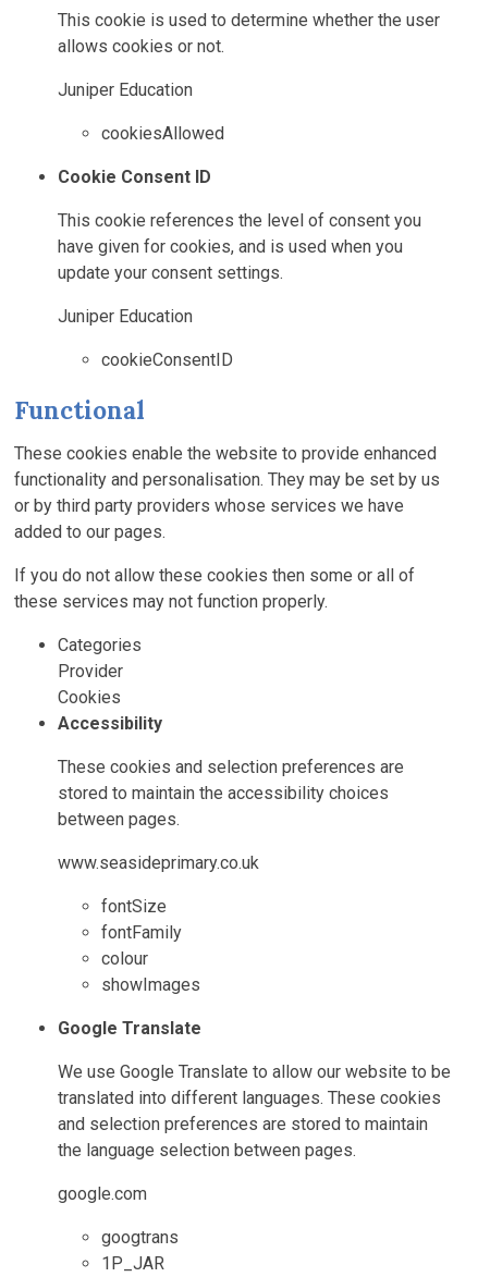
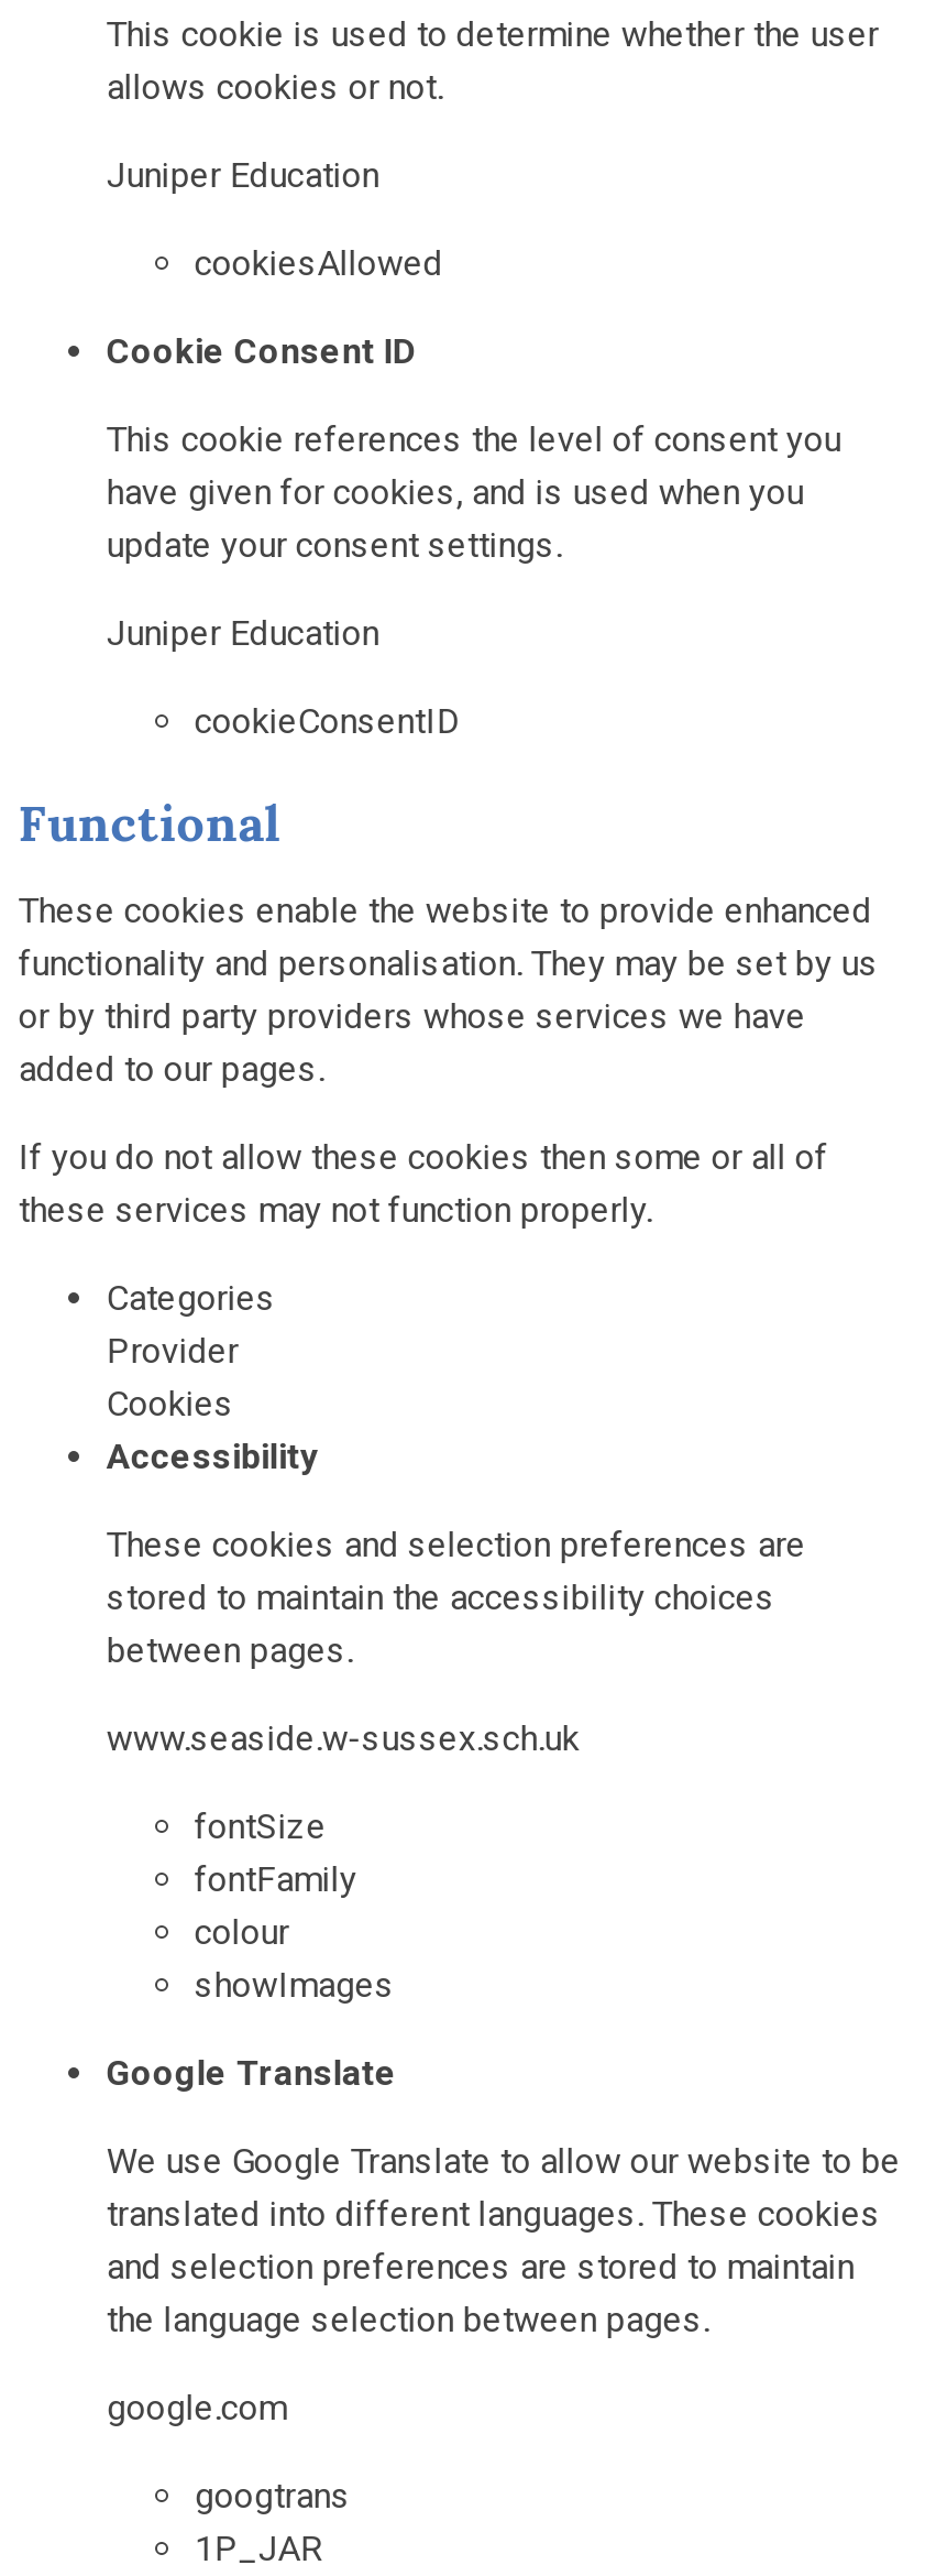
[58,853,260,874] www.seasideprimary.co.uk -> [106,1718,579,1760] www.seaside.w-sussex.sch.uk

